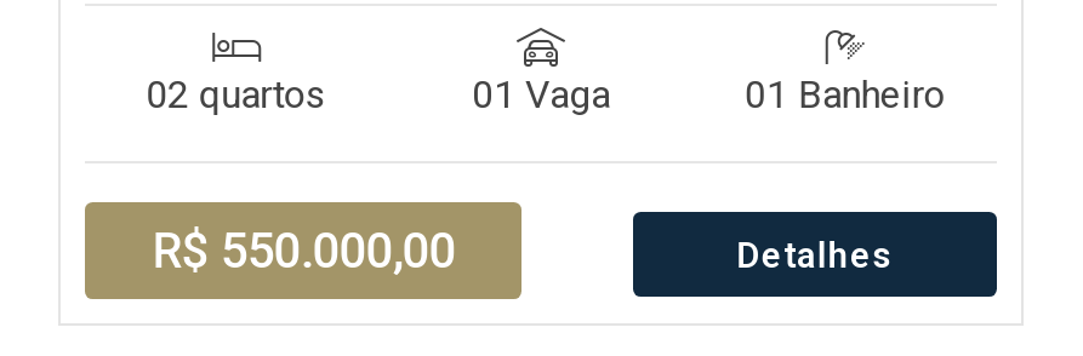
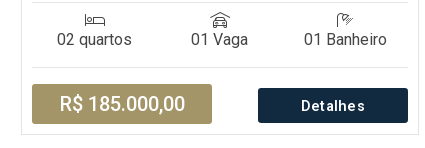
[152,222,455,280] R$ 550.000,00 -> [60,92,185,116] R$ 185.000,00

